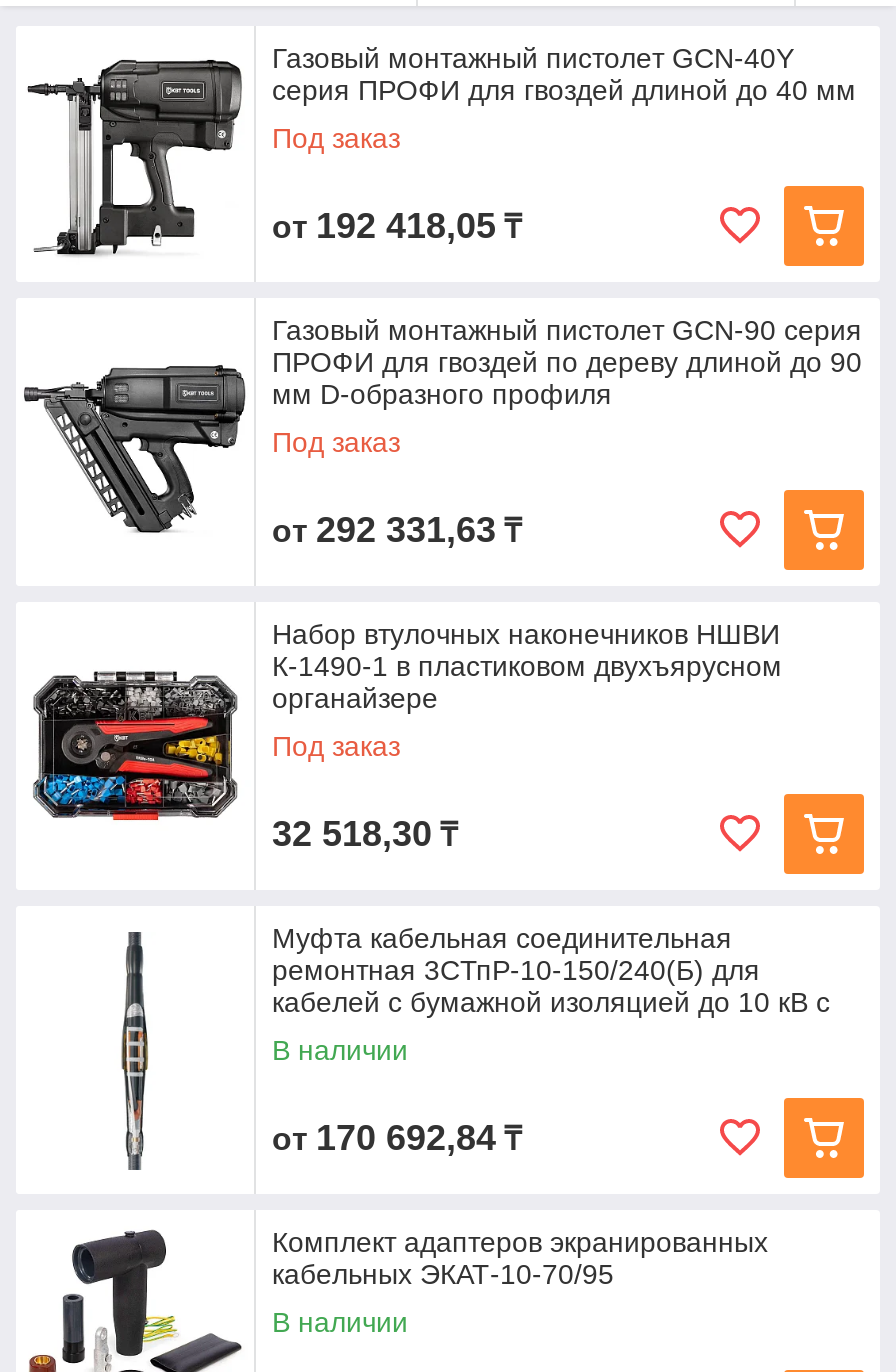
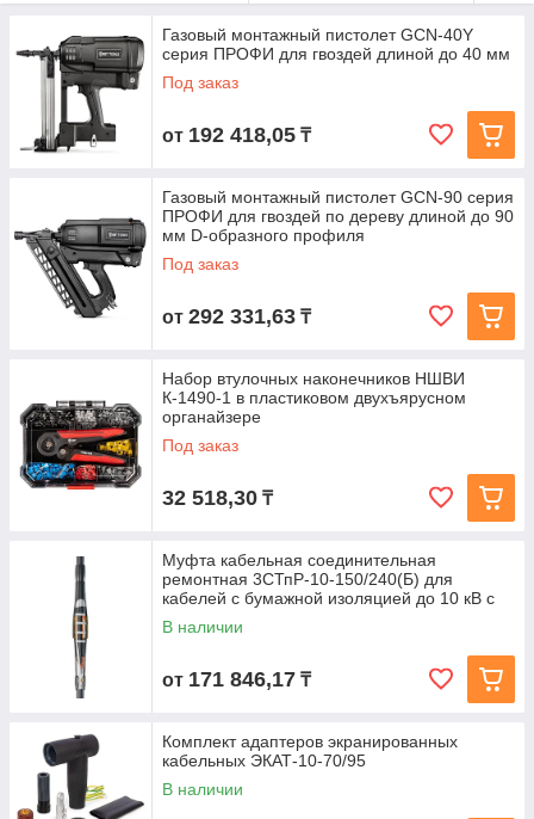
[272,1118,522,1158] от 170 692,84 ₸ -> [162,667,311,691] от 171 846,17 ₸

